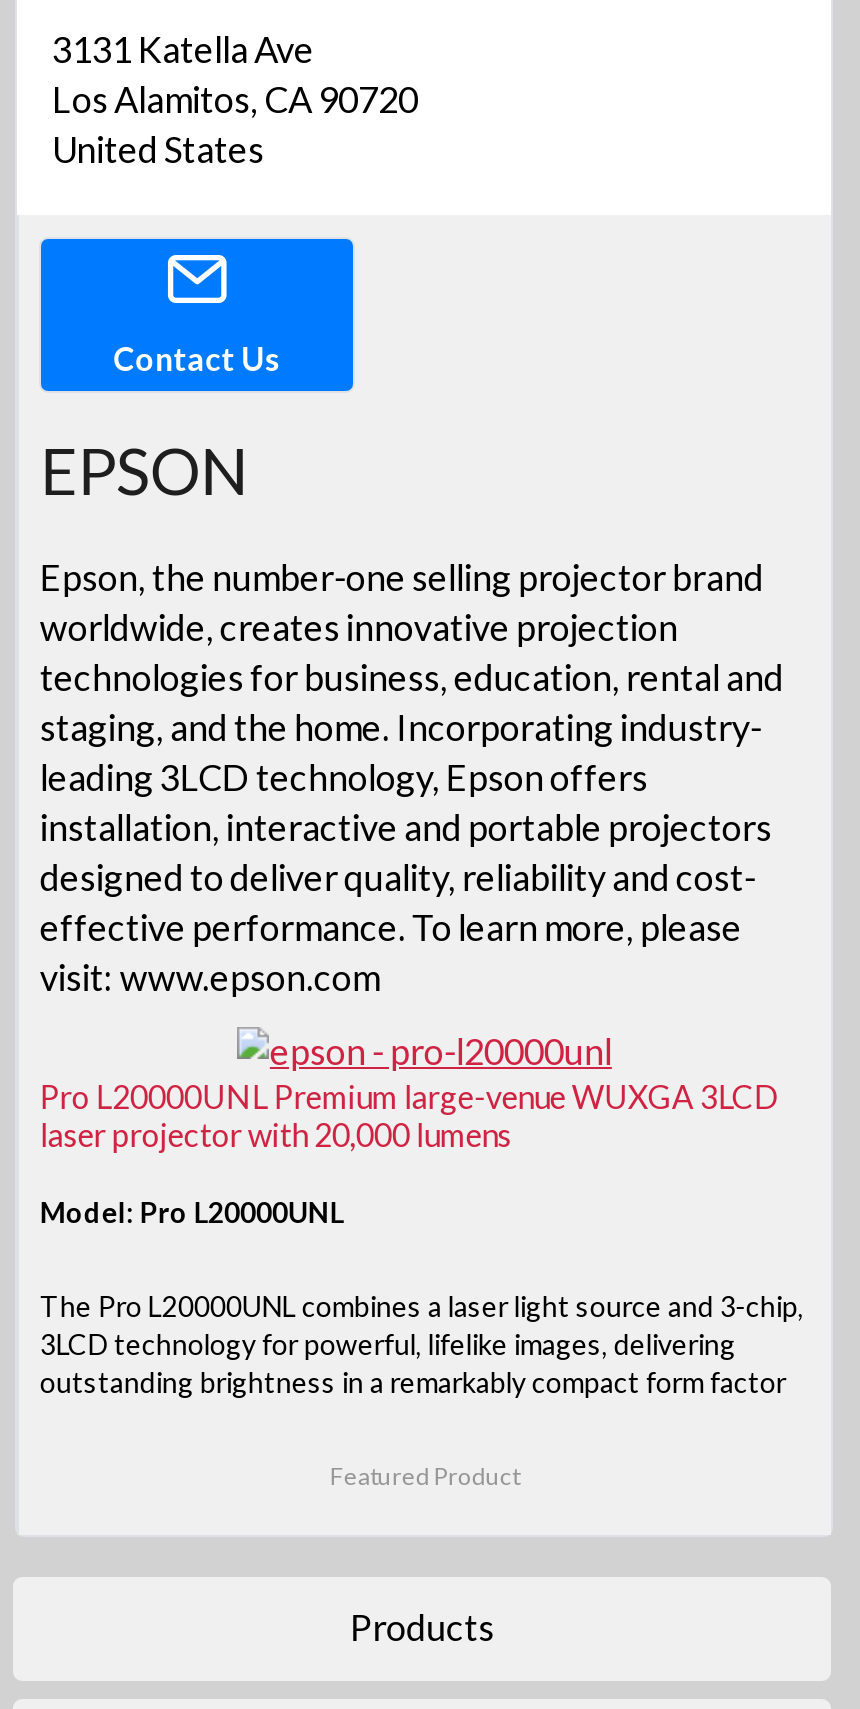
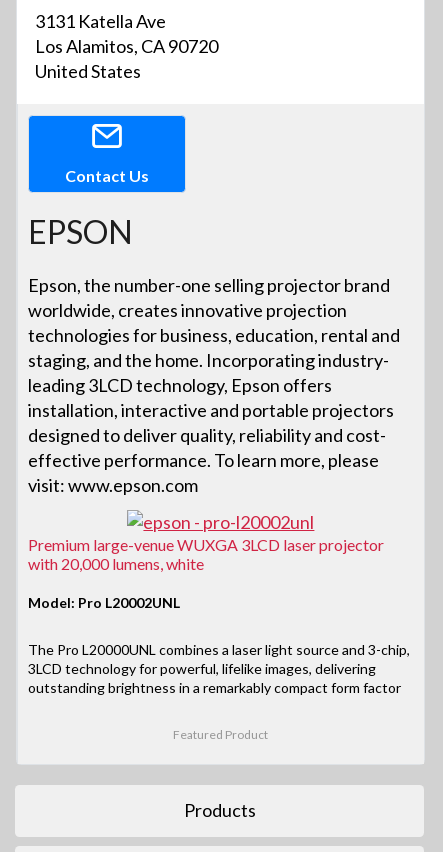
[40,1077,778,1153] Pro L20000UNL Premium large-venue WUXGA 3LCD | laser projector with 20,000 lumens -> [28,535,384,573] Premium large-venue WUXGA 3LCD laser projector | with 20,000 lumens, white
[40,1196,344,1230] Model: Pro L20000UNL -> [28,594,180,611] Model: Pro L20002UNL

